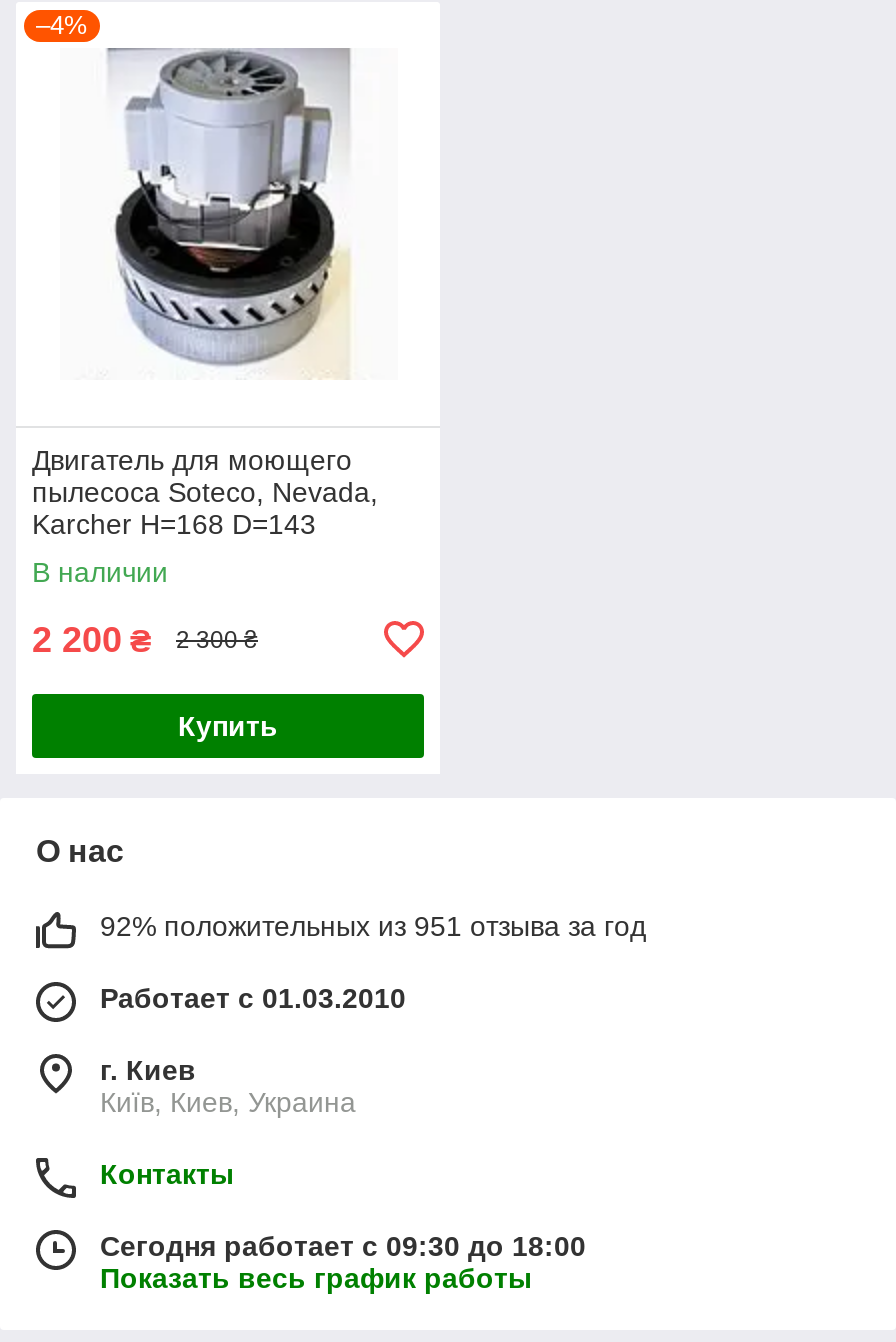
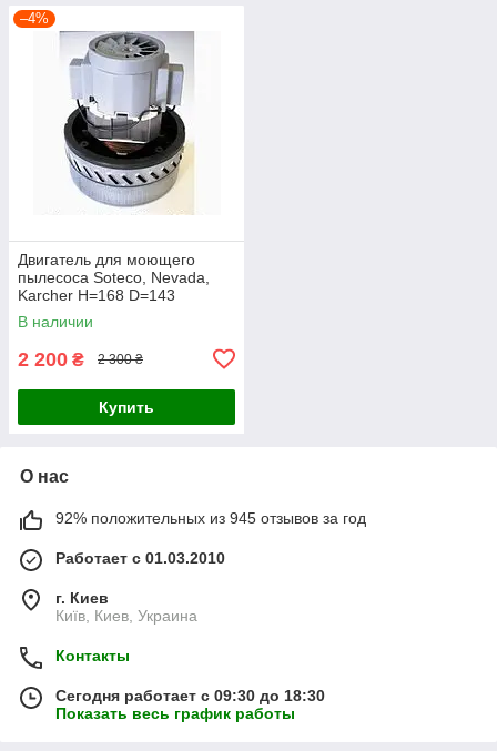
[100,910,646,942] 92% положительных из 951 отзыва за год -> [55,509,366,527] 92% положительных из 945 отзывов за год
[100,1230,586,1262] Сегодня работает с 09:30 до 18:00 -> [55,686,325,704] Сегодня работает с 09:30 до 18:30

